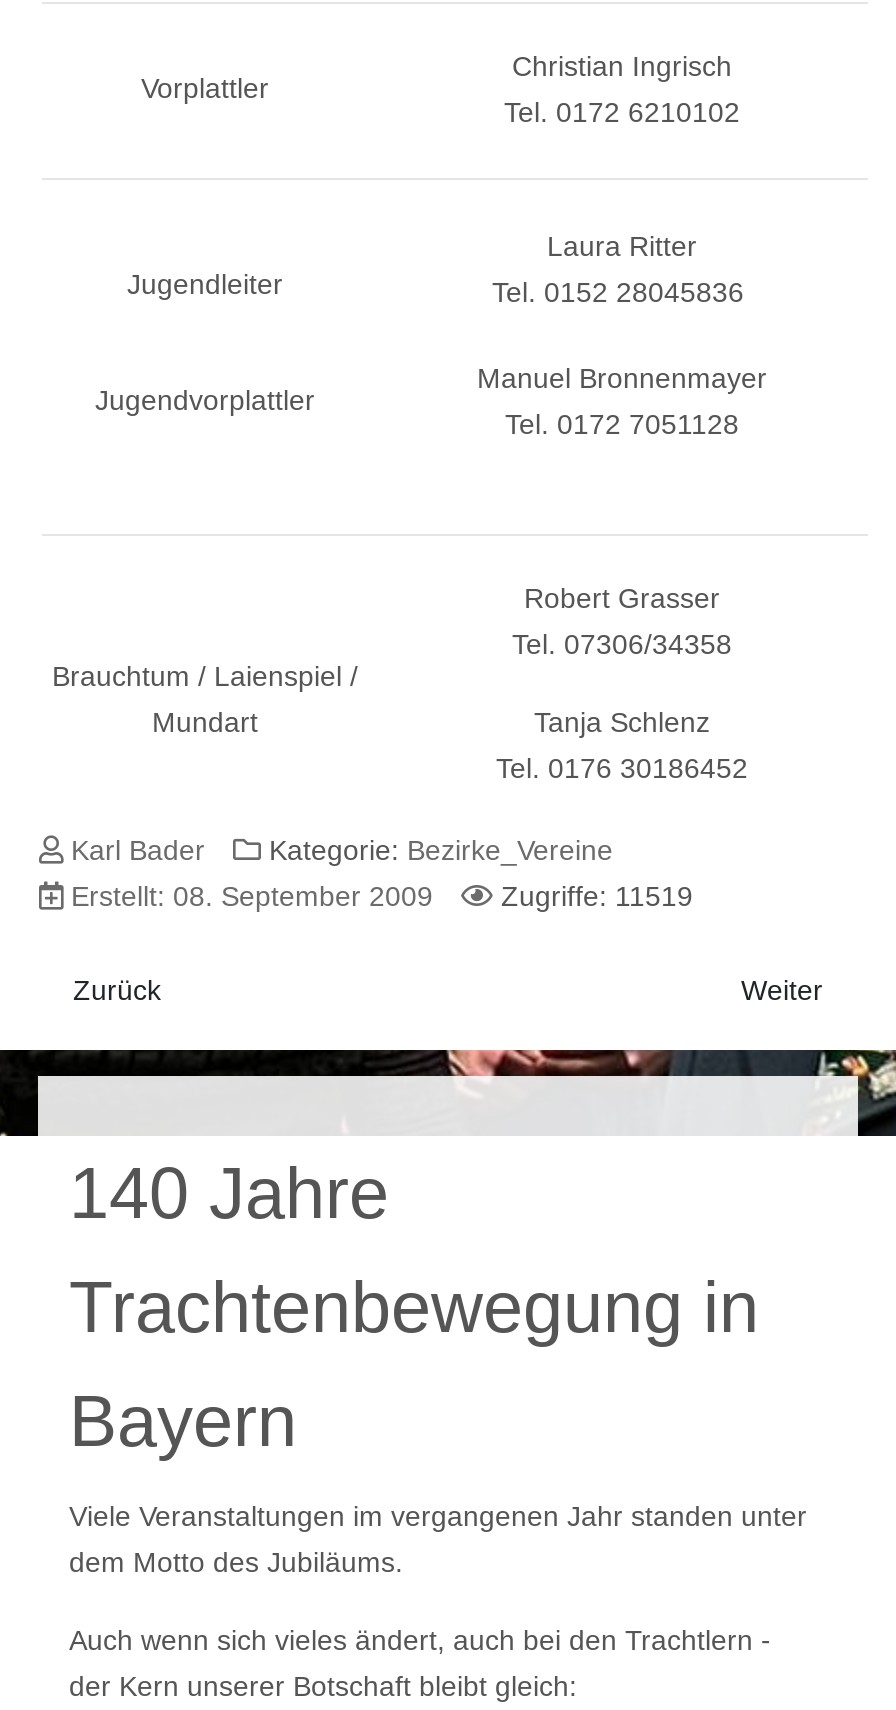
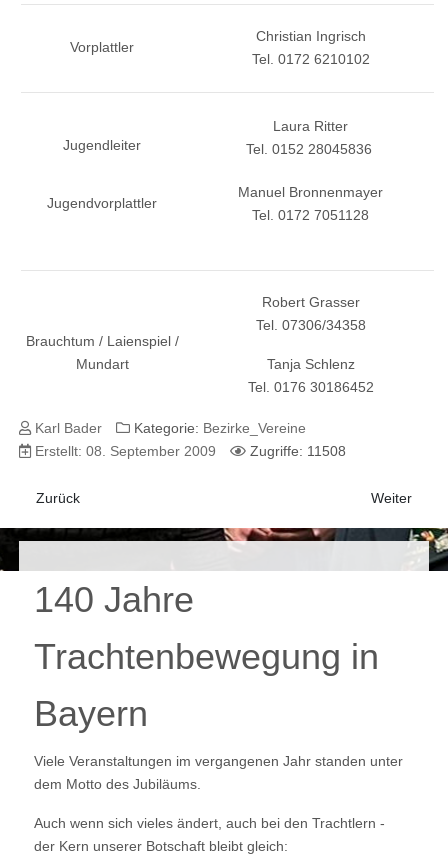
[501,881,693,913] Zugriffe: 11519 -> [250,443,346,459] Zugriffe: 11508

